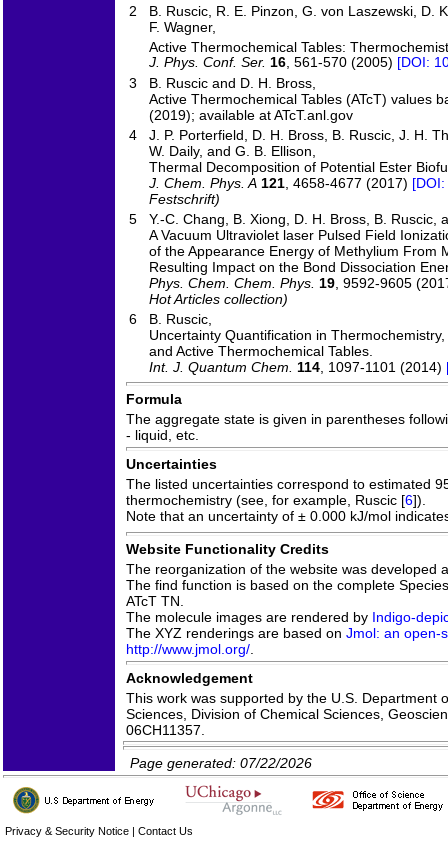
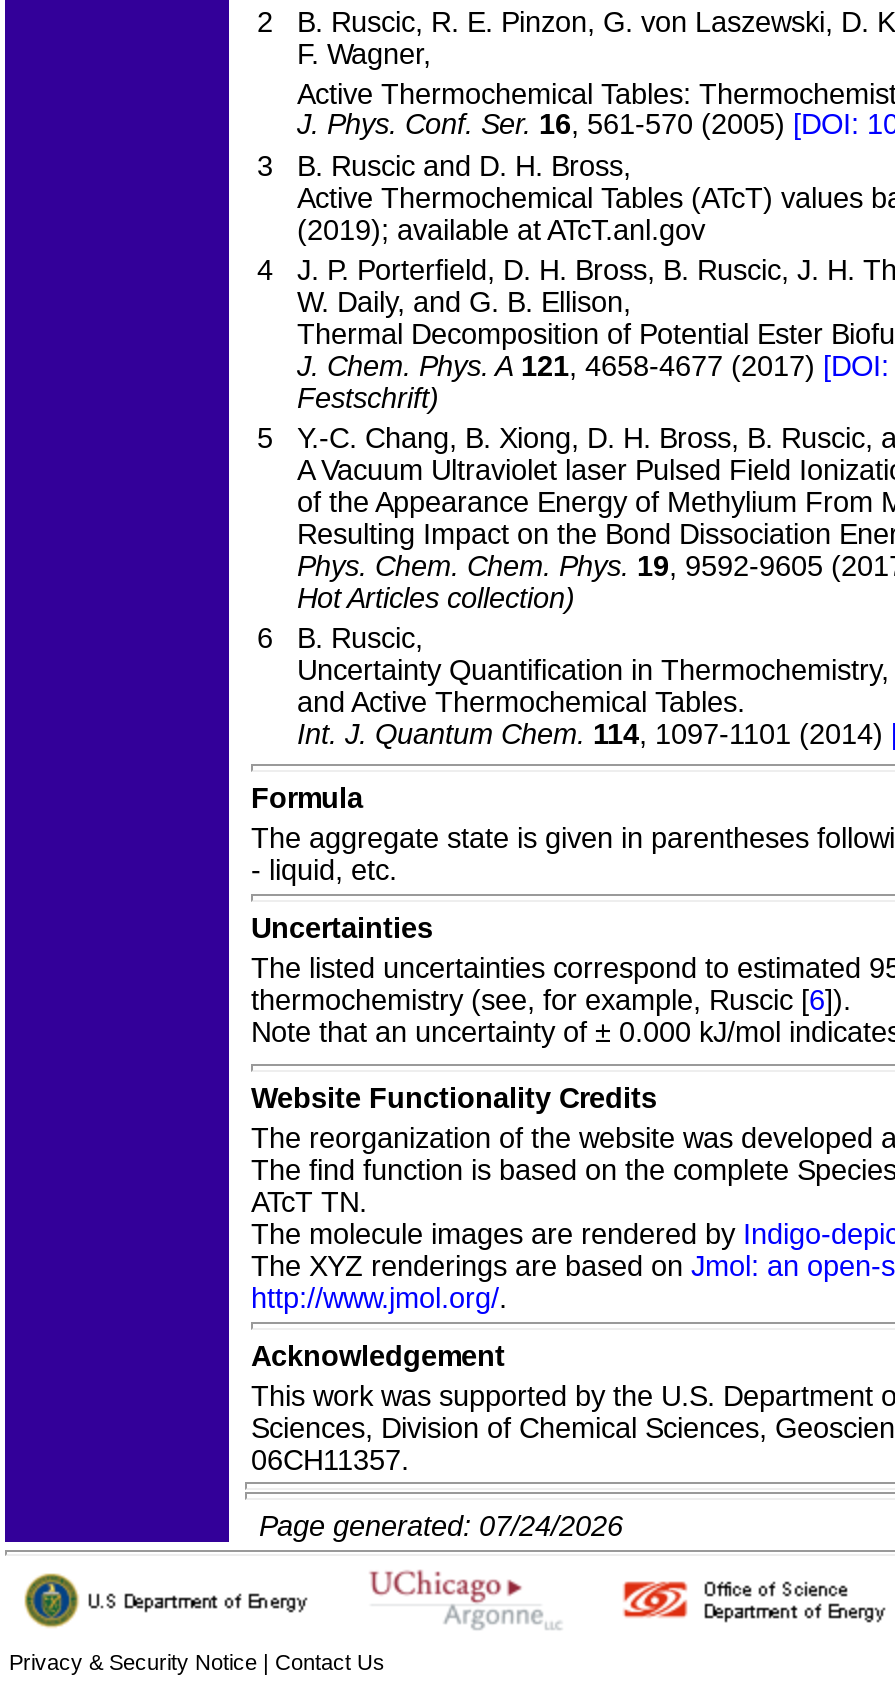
[130,755,312,771] Page generated: 07/22/2026 -> [259,1510,623,1542] Page generated: 07/24/2026

